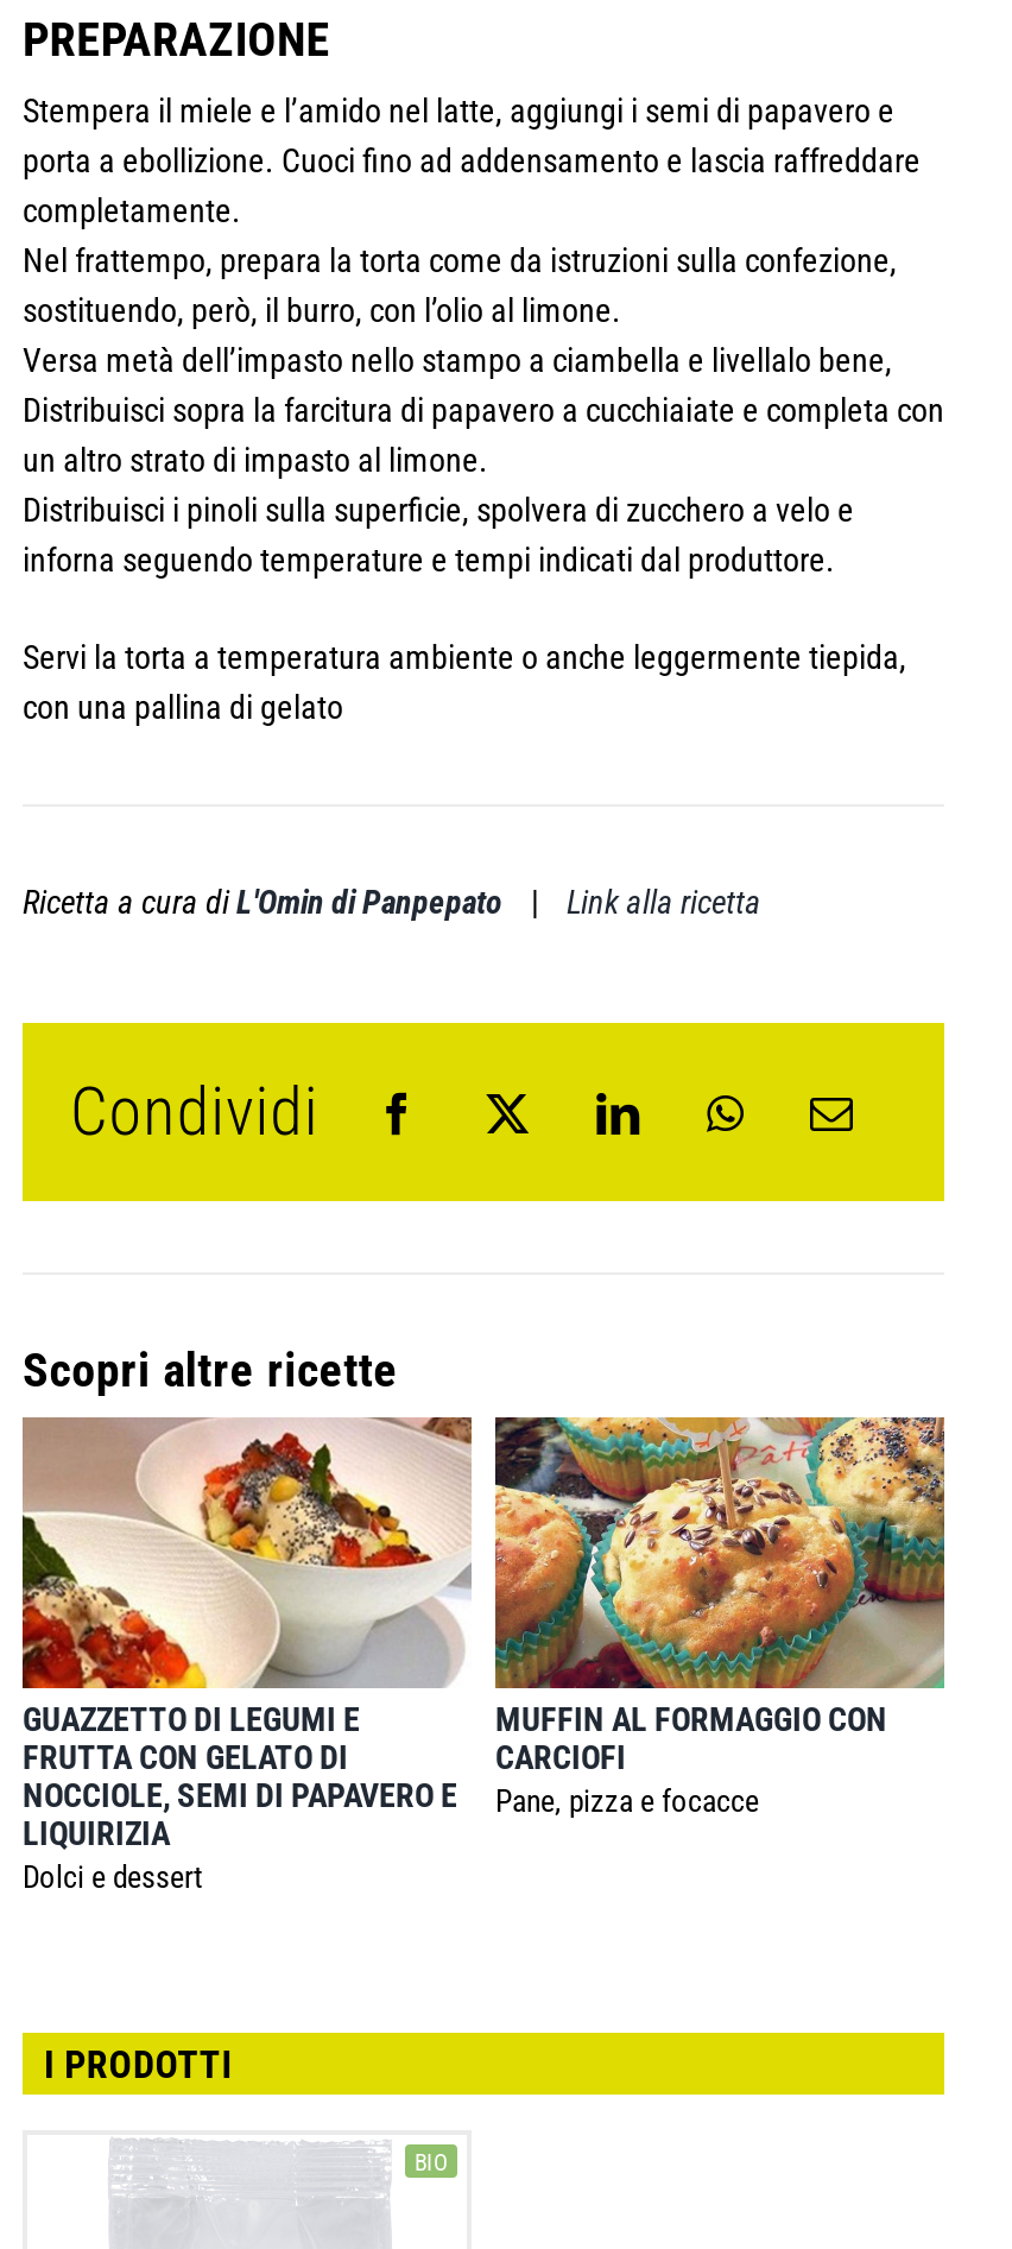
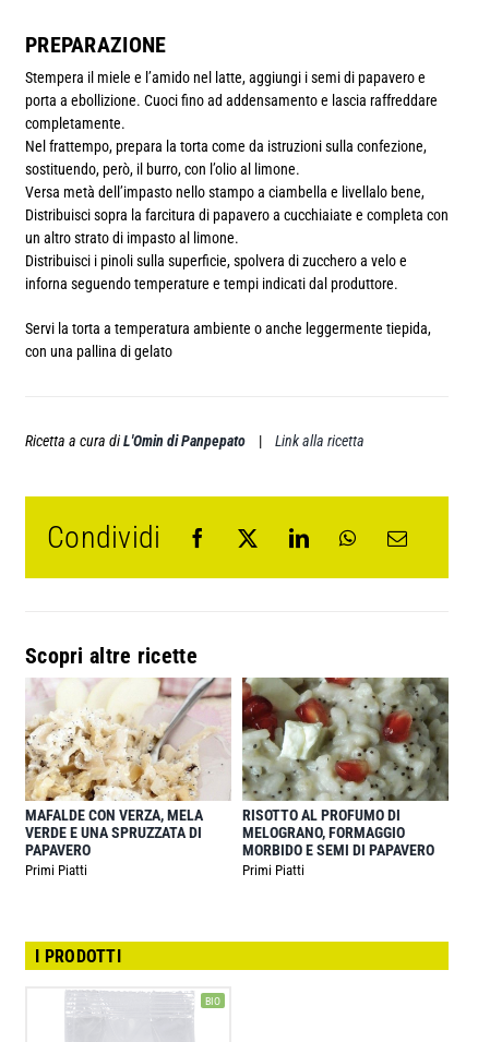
[20,1417,472,1894] [image] | GUAZZETTO DI LEGUMI E | FRUTTA CON GELATO DI | NOCCIOLE, SEMI DI PAPAVERO E | LIQUIRIZIA | Dolci e dessert -> [25,678,231,879] [image] | MAFALDE CON VERZA, MELA | VERDE E UNA SPRUZZATA DI | PAPAVERO | Primi Piatti
[493,1415,944,1817] [image] | MUFFIN AL FORMAGGIO CON | CARCIOFI | Pane, pizza e focacce -> [241,676,450,879] [image] | RISOTTO AL PROFUMO DI | MELOGRANO, FORMAGGIO | MORBIDO E SEMI DI PAPAVERO | Primi Piatti

